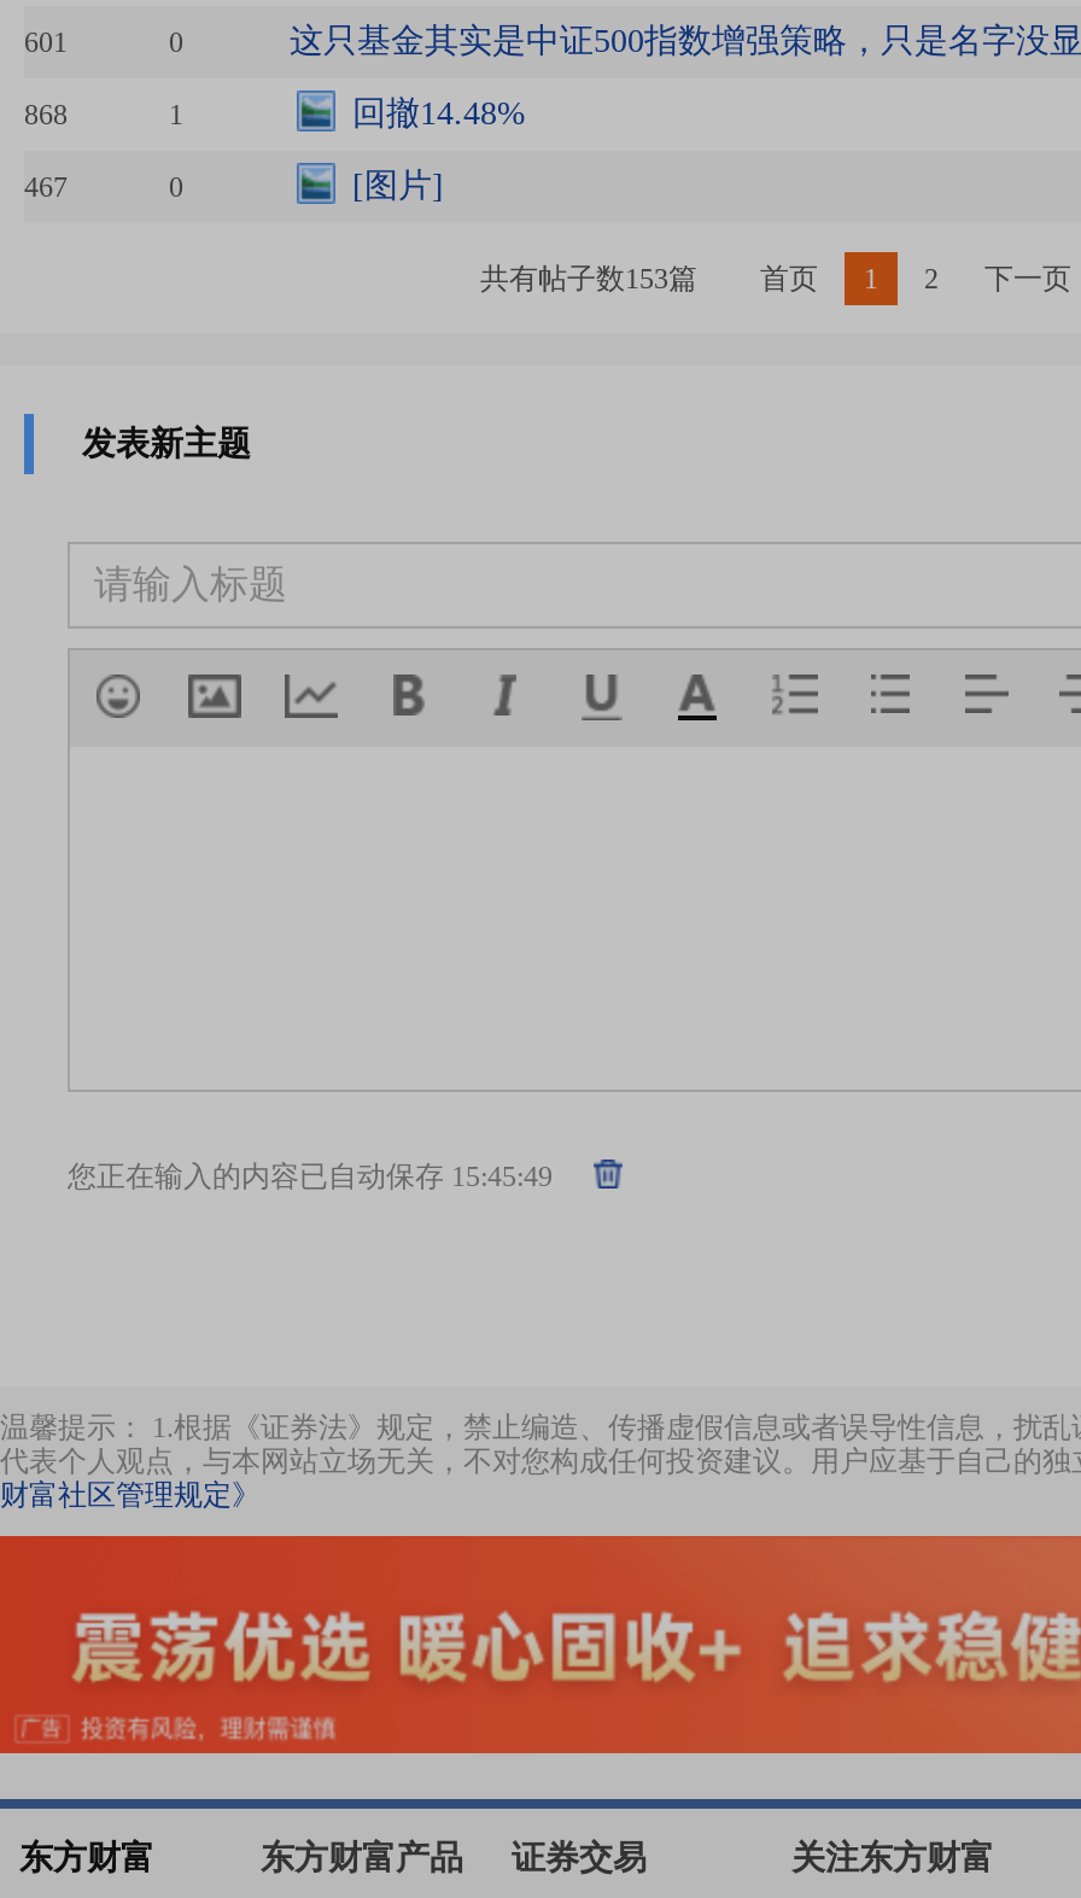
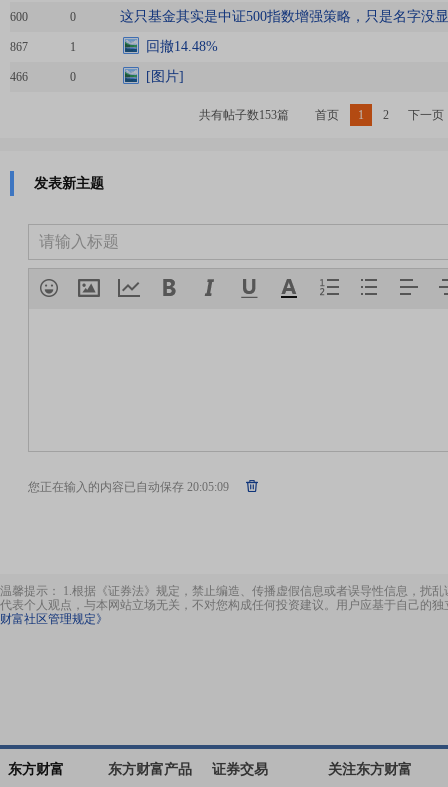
[24,25,68,59] 601 -> [10,10,28,24] 600
[24,98,68,132] 868 -> [10,40,28,54] 867
[24,170,68,204] 467 -> [10,70,28,84] 466
[68,1160,553,1193] 您正在输入的内容已自动保存15:45:49 -> [28,480,229,494] 您正在输入的内容已自动保存20:05:09
[7,1534,1074,1756] [image] -> none

